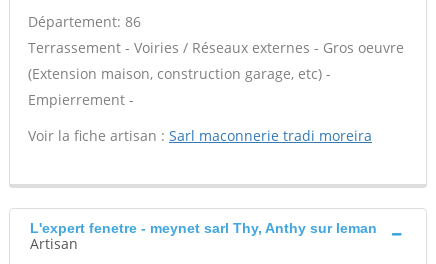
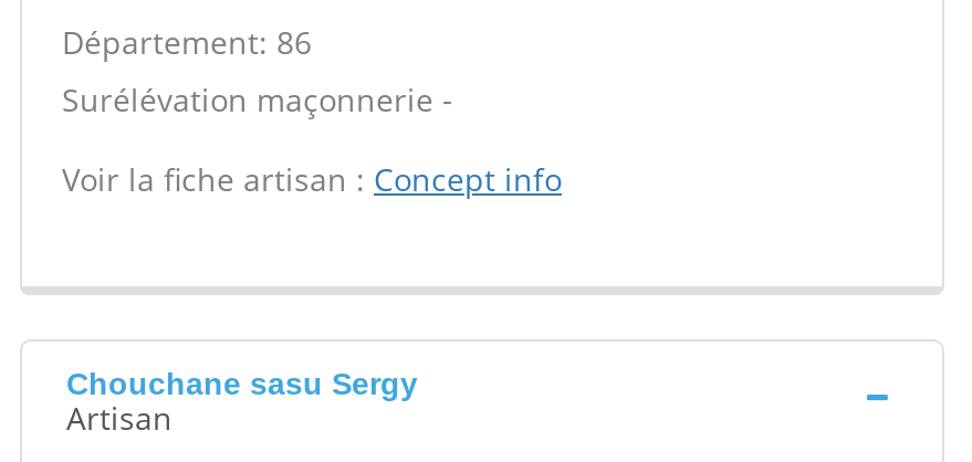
[28,38,404,109] Terrassement - Voiries / Réseaux externes - Gros oeuvre | (Extension maison, construction garage, etc) - | Empierrement - -> [62,78,453,120] Surélévation maçonnerie -
[28,126,372,145] Voir la fiche artisan : Sarl maconnerie tradi moreira -> [62,158,562,200] Voir la fiche artisan : Concept info
[30,220,377,236] L'expert fenetre - meynet sarl Thy, Anthy sur leman -> [66,366,418,401] Chouchane sasu Sergy

